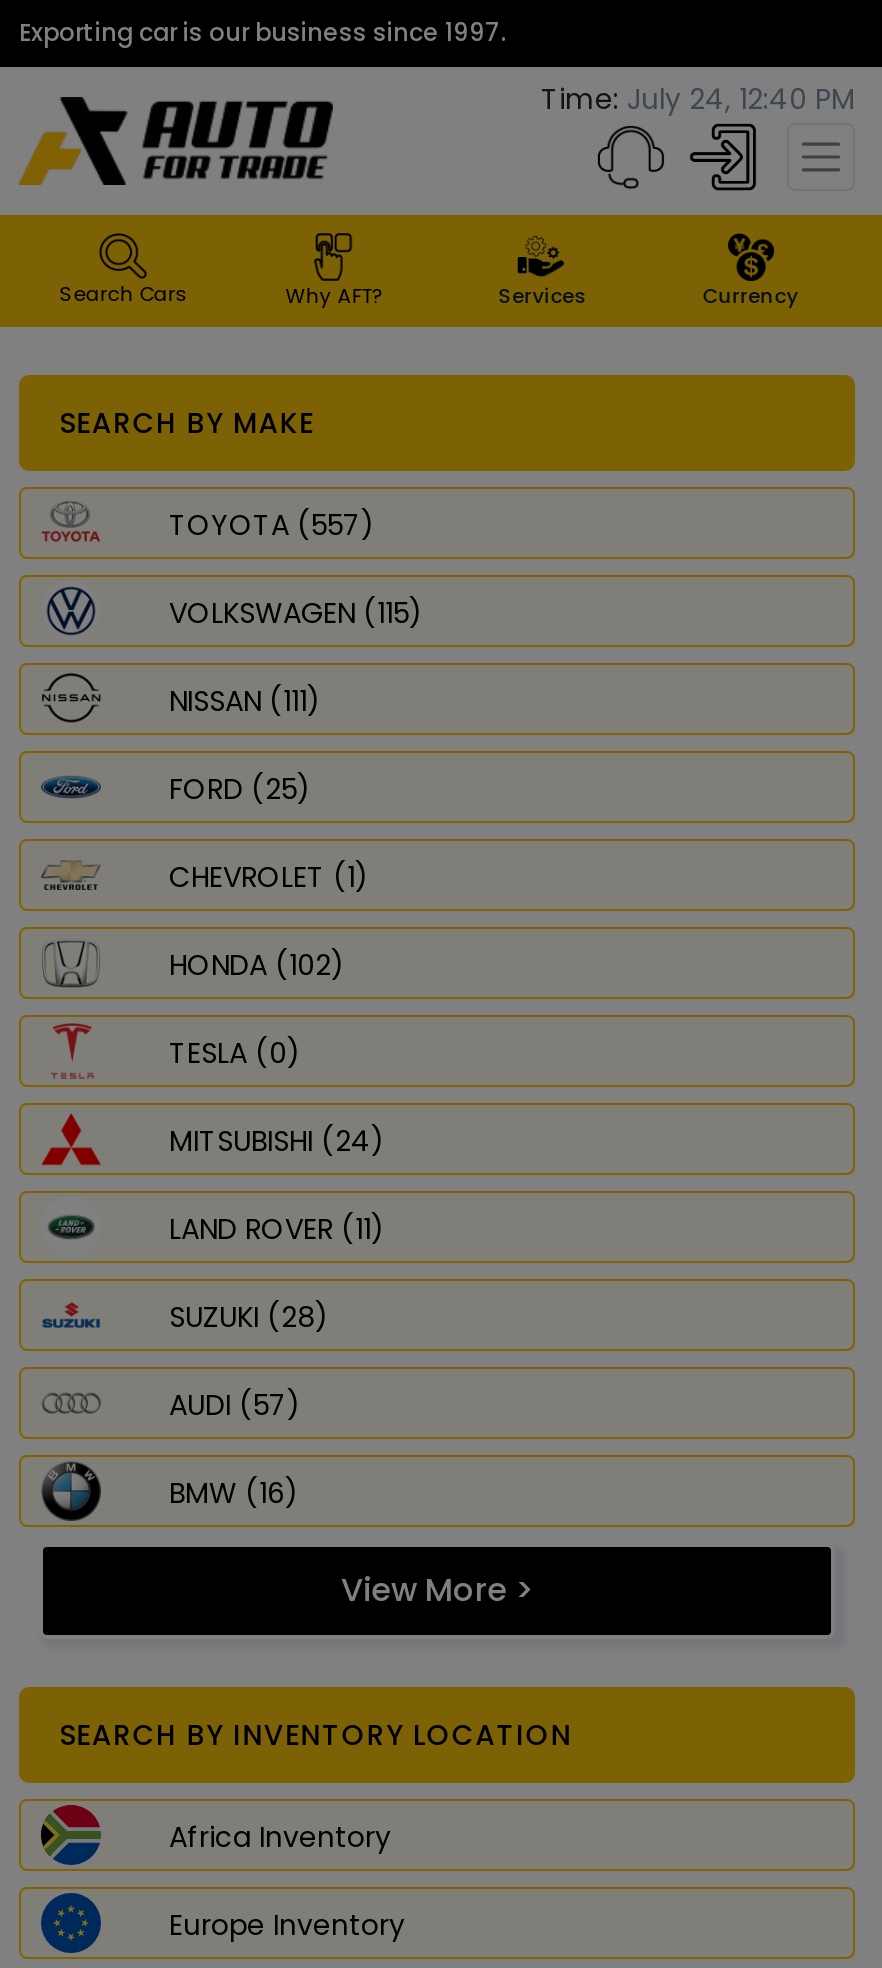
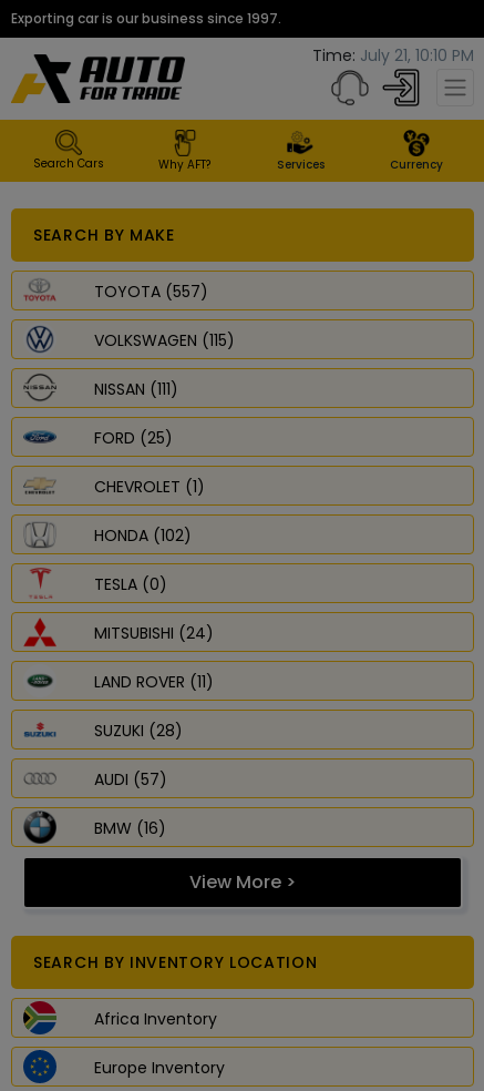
[541,79,855,119] Time: July 24, 12:40 PM -> [312,44,474,67] Time: July 21, 10:10 PM

